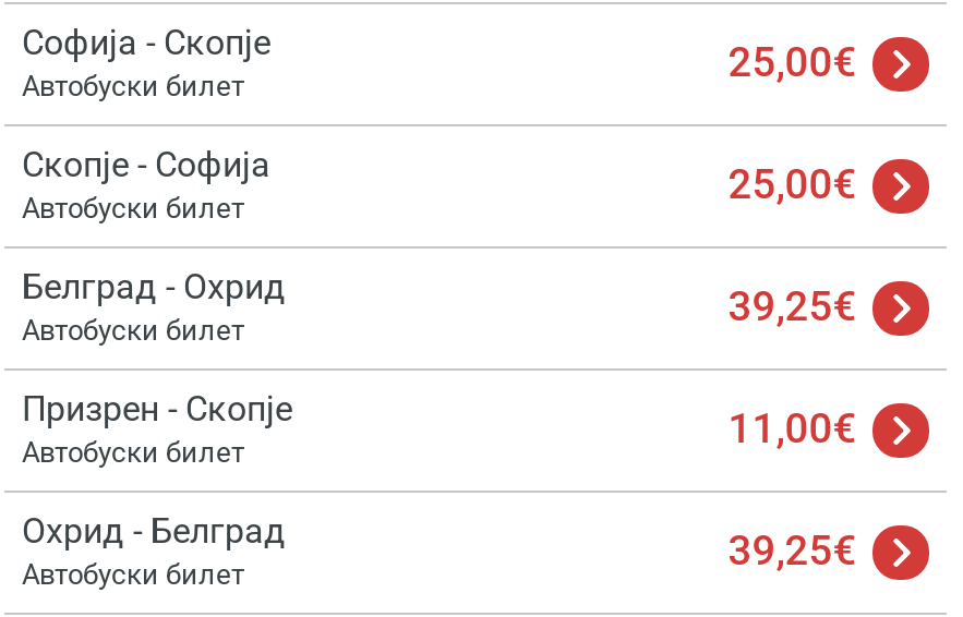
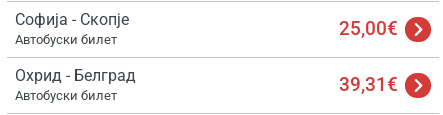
[22,144,857,469] Скопје - Софија | Автобуски билет | 25,00€ | Белград - Охрид | Автобуски билет | 39,25€ | Призрен - Скопје | Автобуски билет | 11,00€ -> none
[728,525,857,575] 39,25€ -> [339,73,398,96] 39,31€

